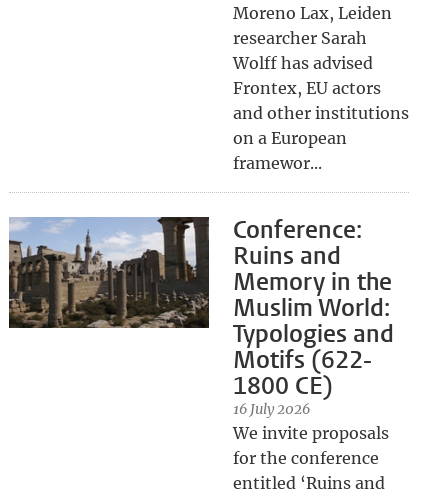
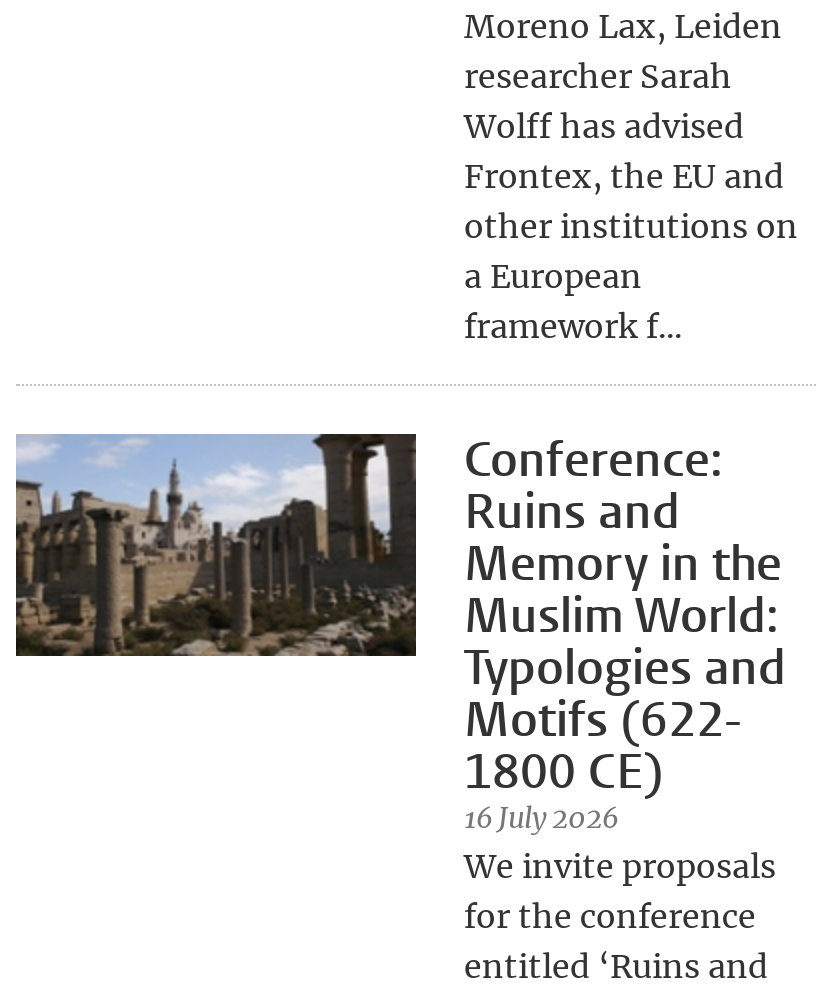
[233,78,409,173] Frontex, EU actors | and other institutions | on a European | framewor... -> [464,156,798,346] Frontex, the EU and | other institutions on | a European | framework f...

